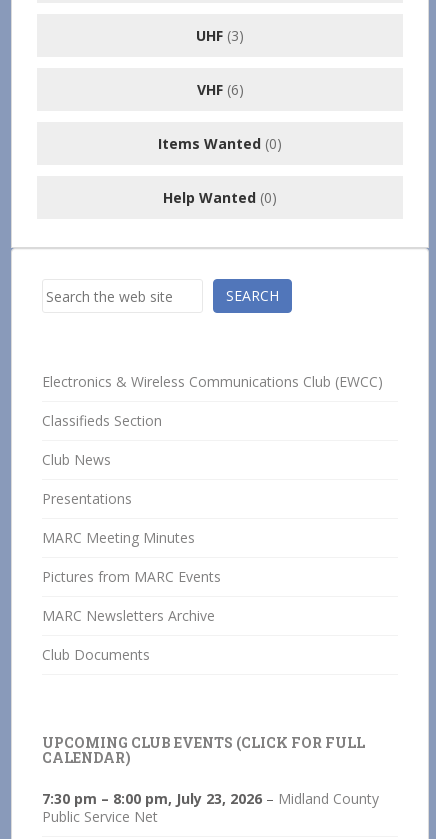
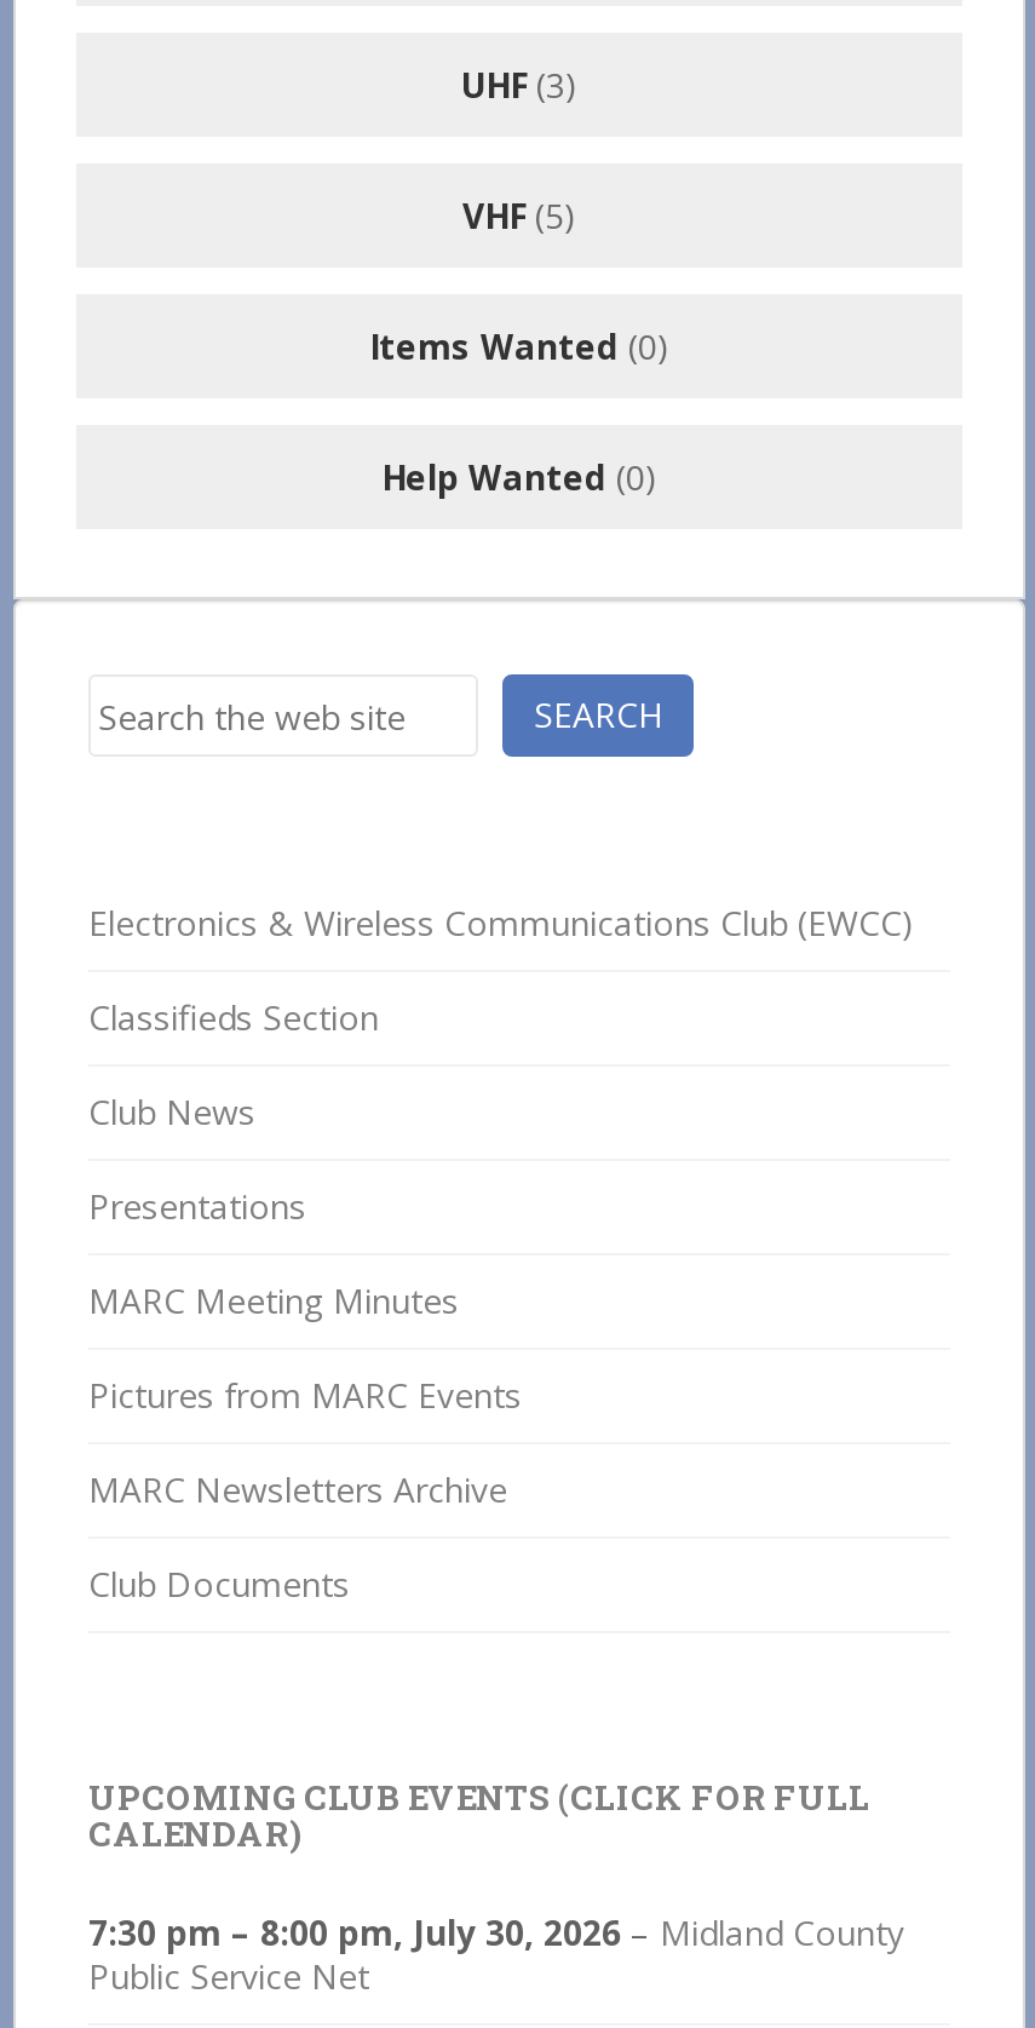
[196,80,243,99] VHF (6) -> [462,193,576,239] VHF (5)
[42,789,379,808] 7:30 pm – 8:00 pm, July 23, 2026 – Midland County -> [88,1910,904,1956] 7:30 pm – 8:00 pm, July 30, 2026 – Midland County

